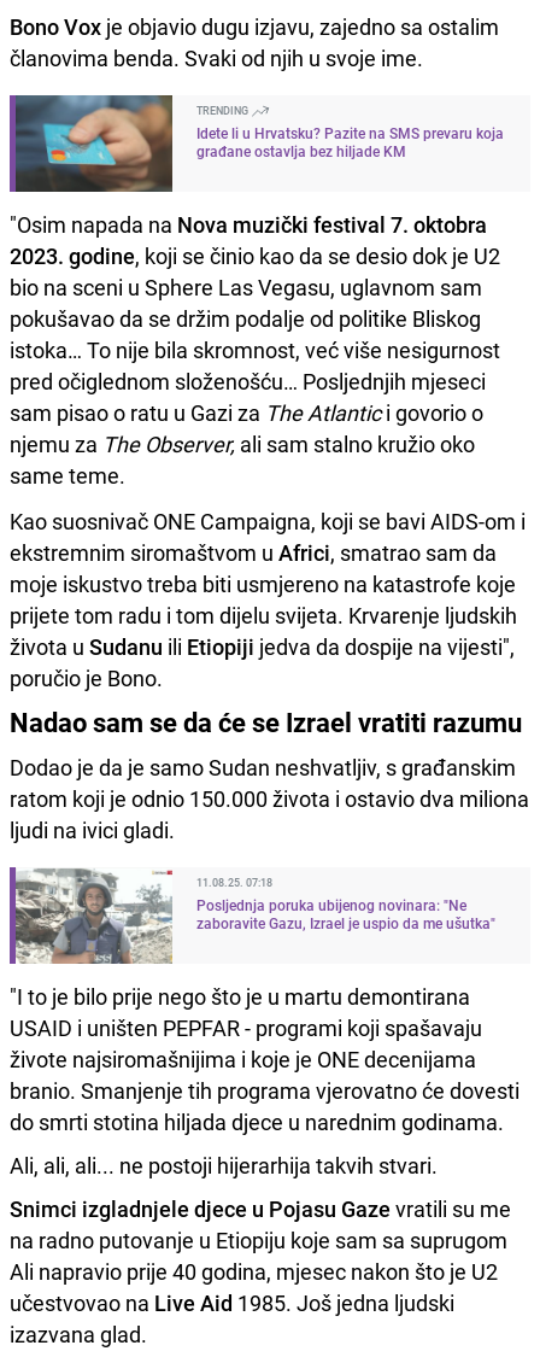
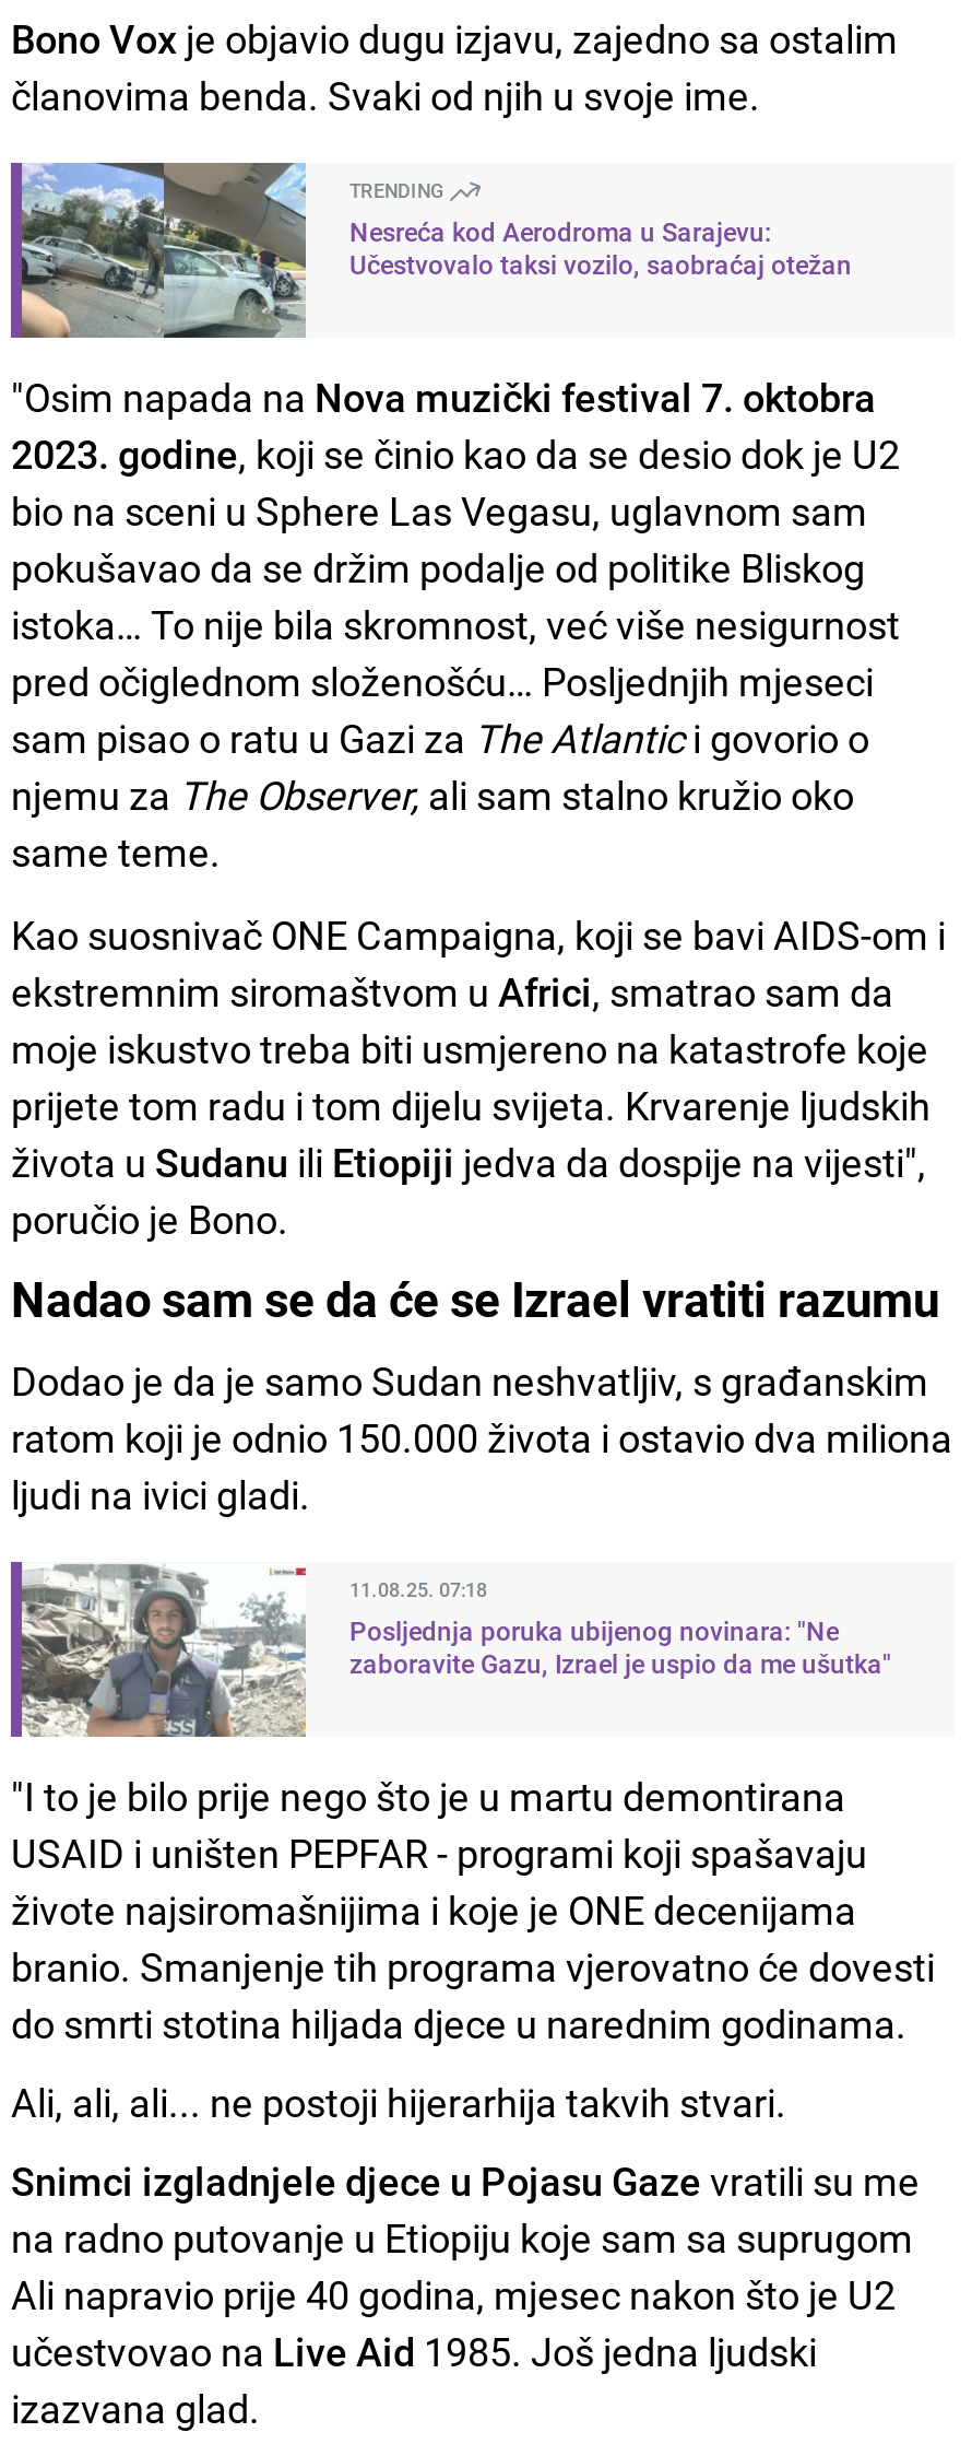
[14,94,504,193] [image] | Idete li u Hrvatsku? Pazite na SMS prevaru koja | građane ostavlja bez hiljade KM -> [20,161,852,340] [image] | Nesreća kod Aerodroma u Sarajevu: | Učestvovalo taksi vozilo, saobraćaj otežan

